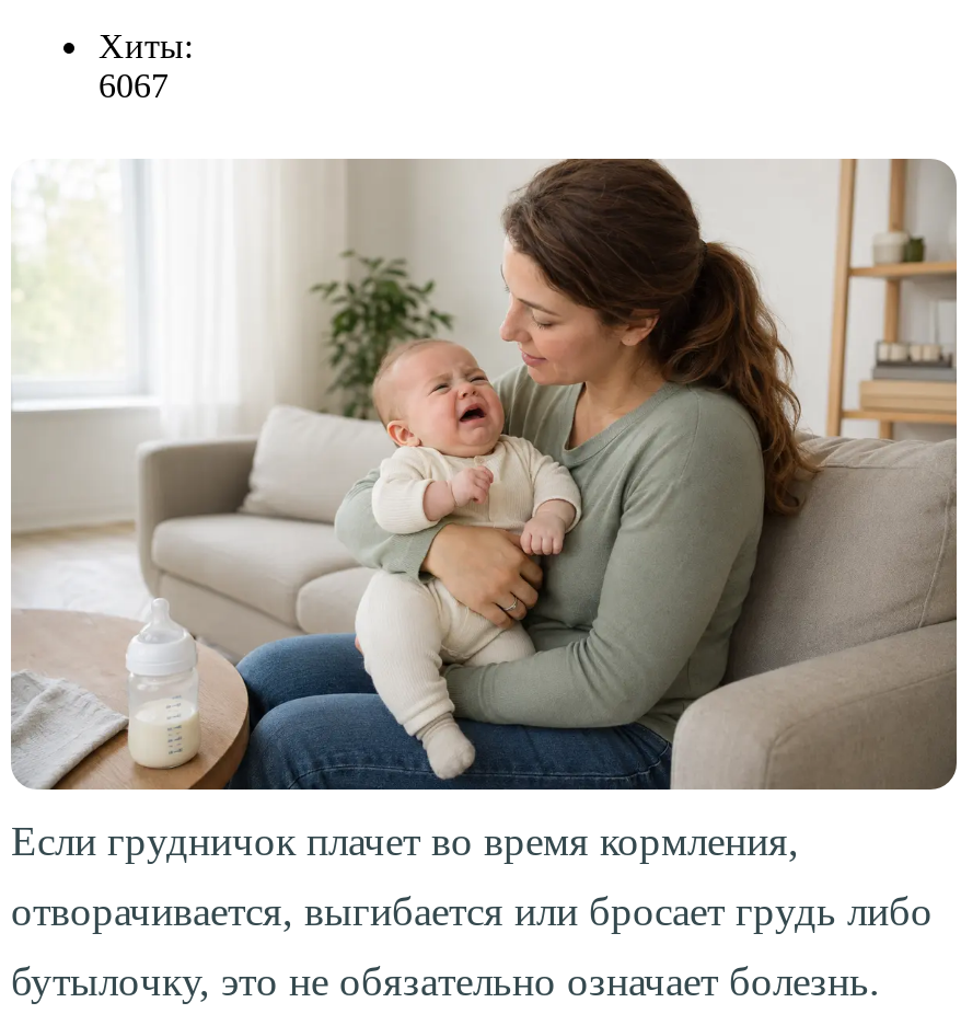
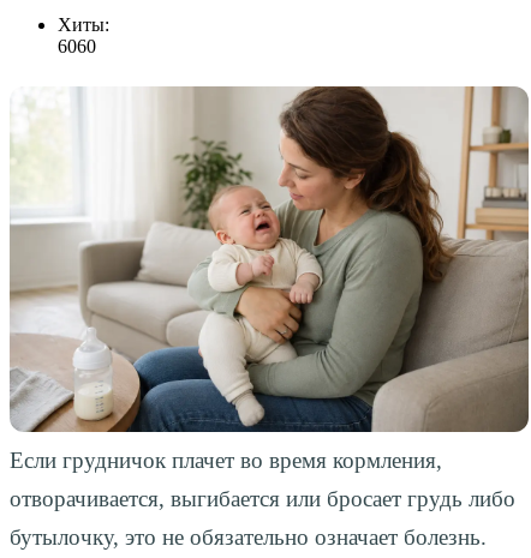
[99,66,169,104] 6067 -> [58,36,96,56] 6060

